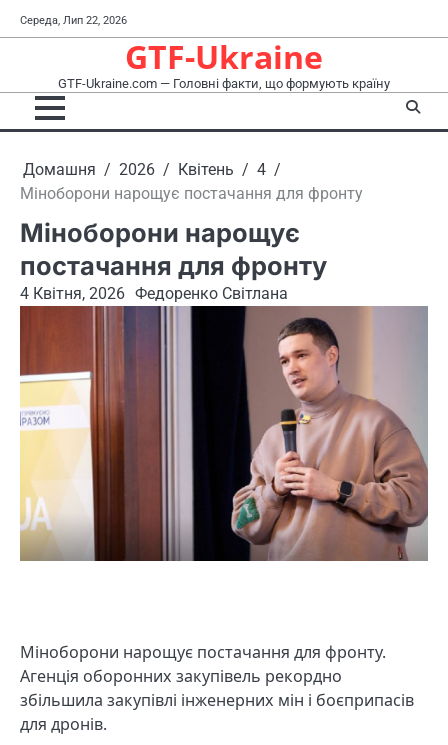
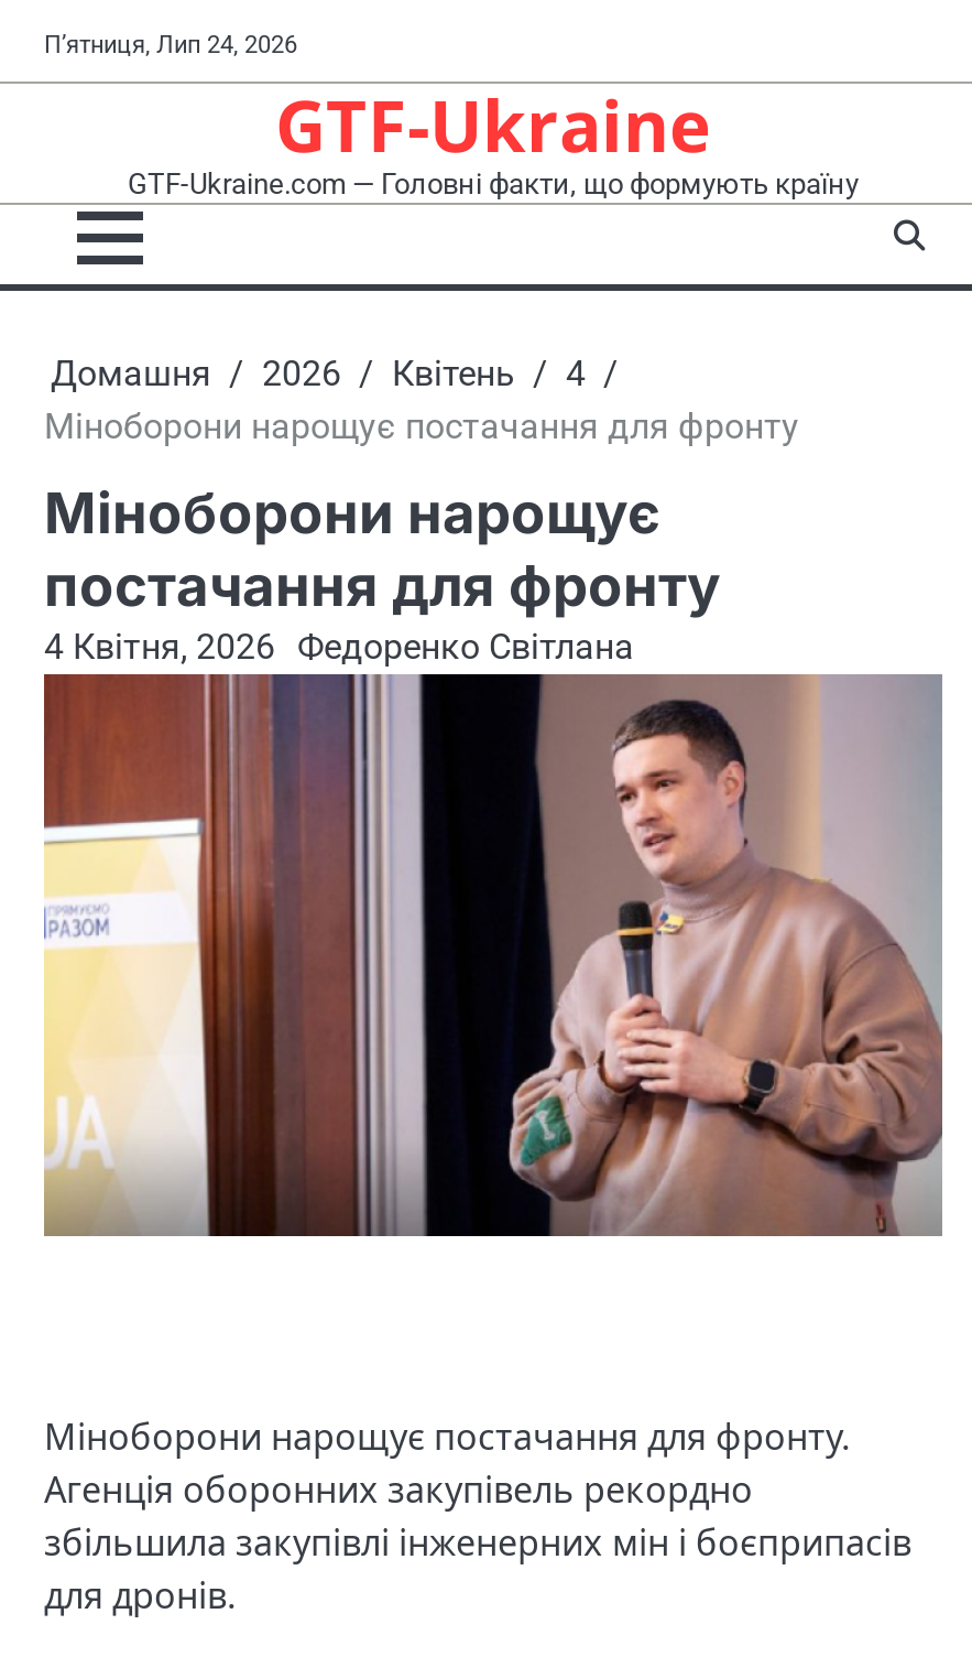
[20,14,127,27] Середа, Лип 22, 2026 -> [44,31,297,59] П’ятниця, Лип 24, 2026

